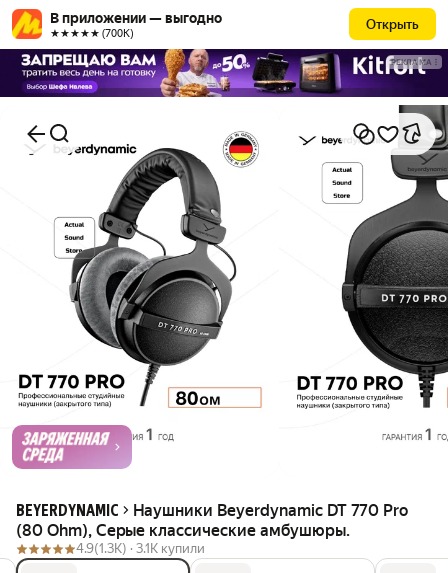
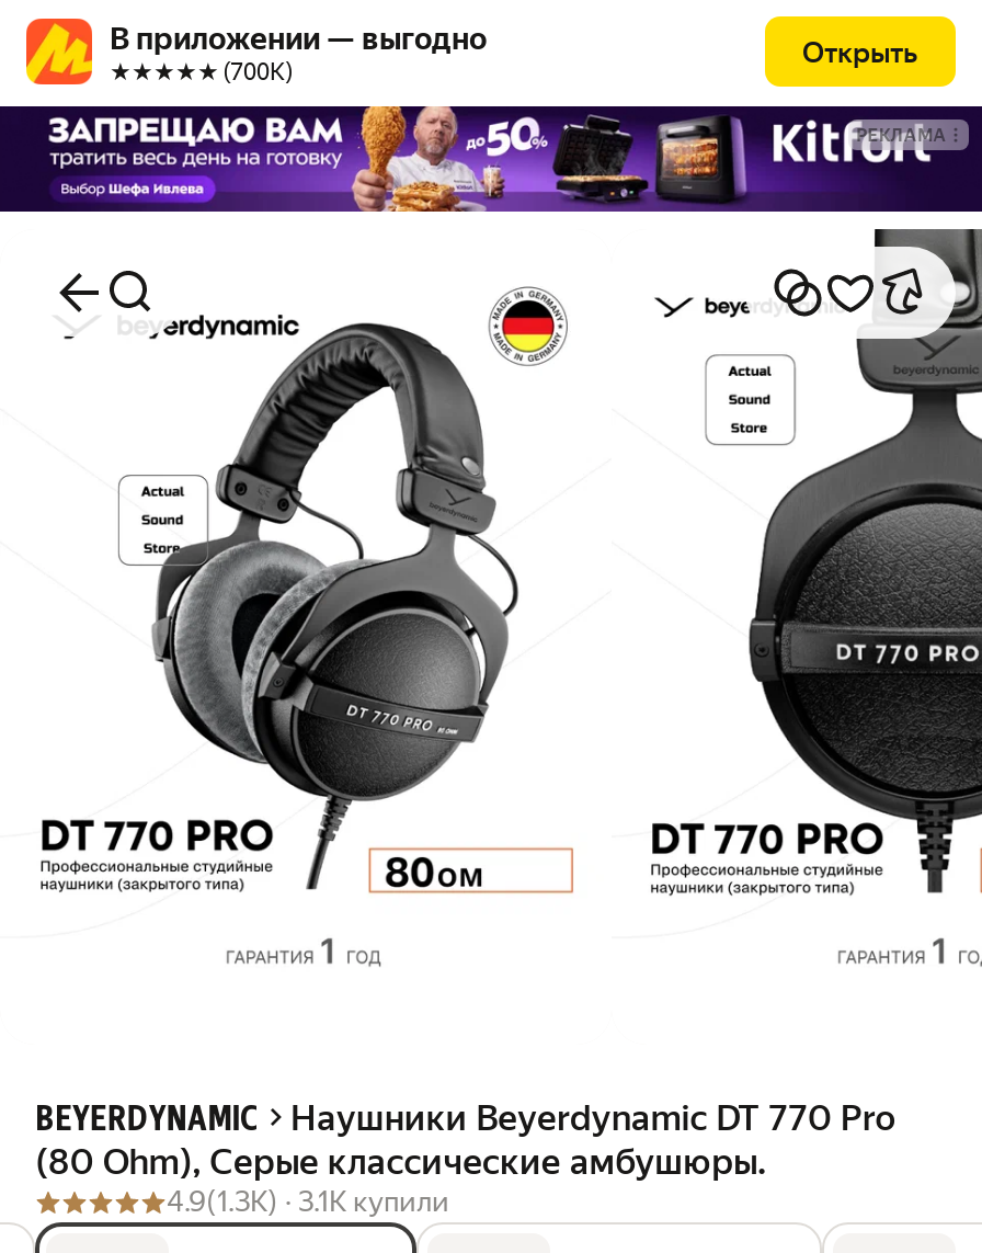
[11,424,133,470] [image] -> none

